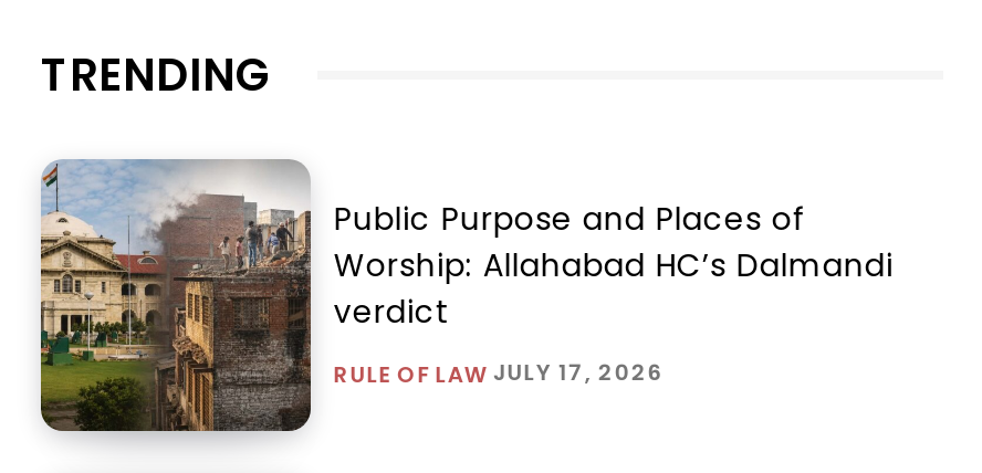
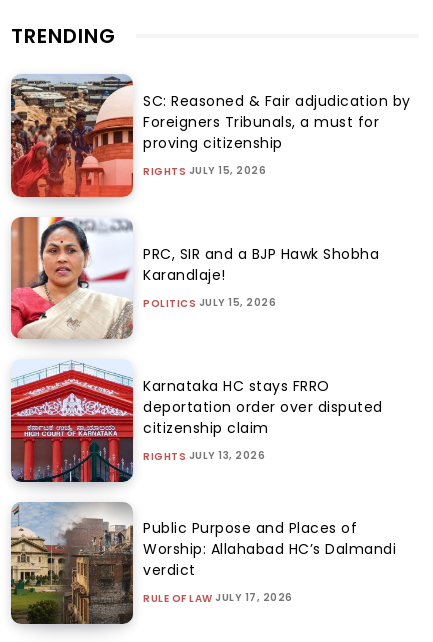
none -> [9,216,379,343] [image] | PRC, SIR and a BJP Hawk Shobha | Karandlaje! | POLITICS JULY 15, 2026
none -> [9,360,383,486] [image] | Karnataka HC stays FRRO | deportation order over disputed | citizenship claim | RIGHTS JULY 13, 2026
none -> [10,76,411,198] [image] | SC: Reasoned & Fair adjudication by | Foreigners Tribunals, a must for | proving citizenship | RIGHTS JULY 15, 2026

